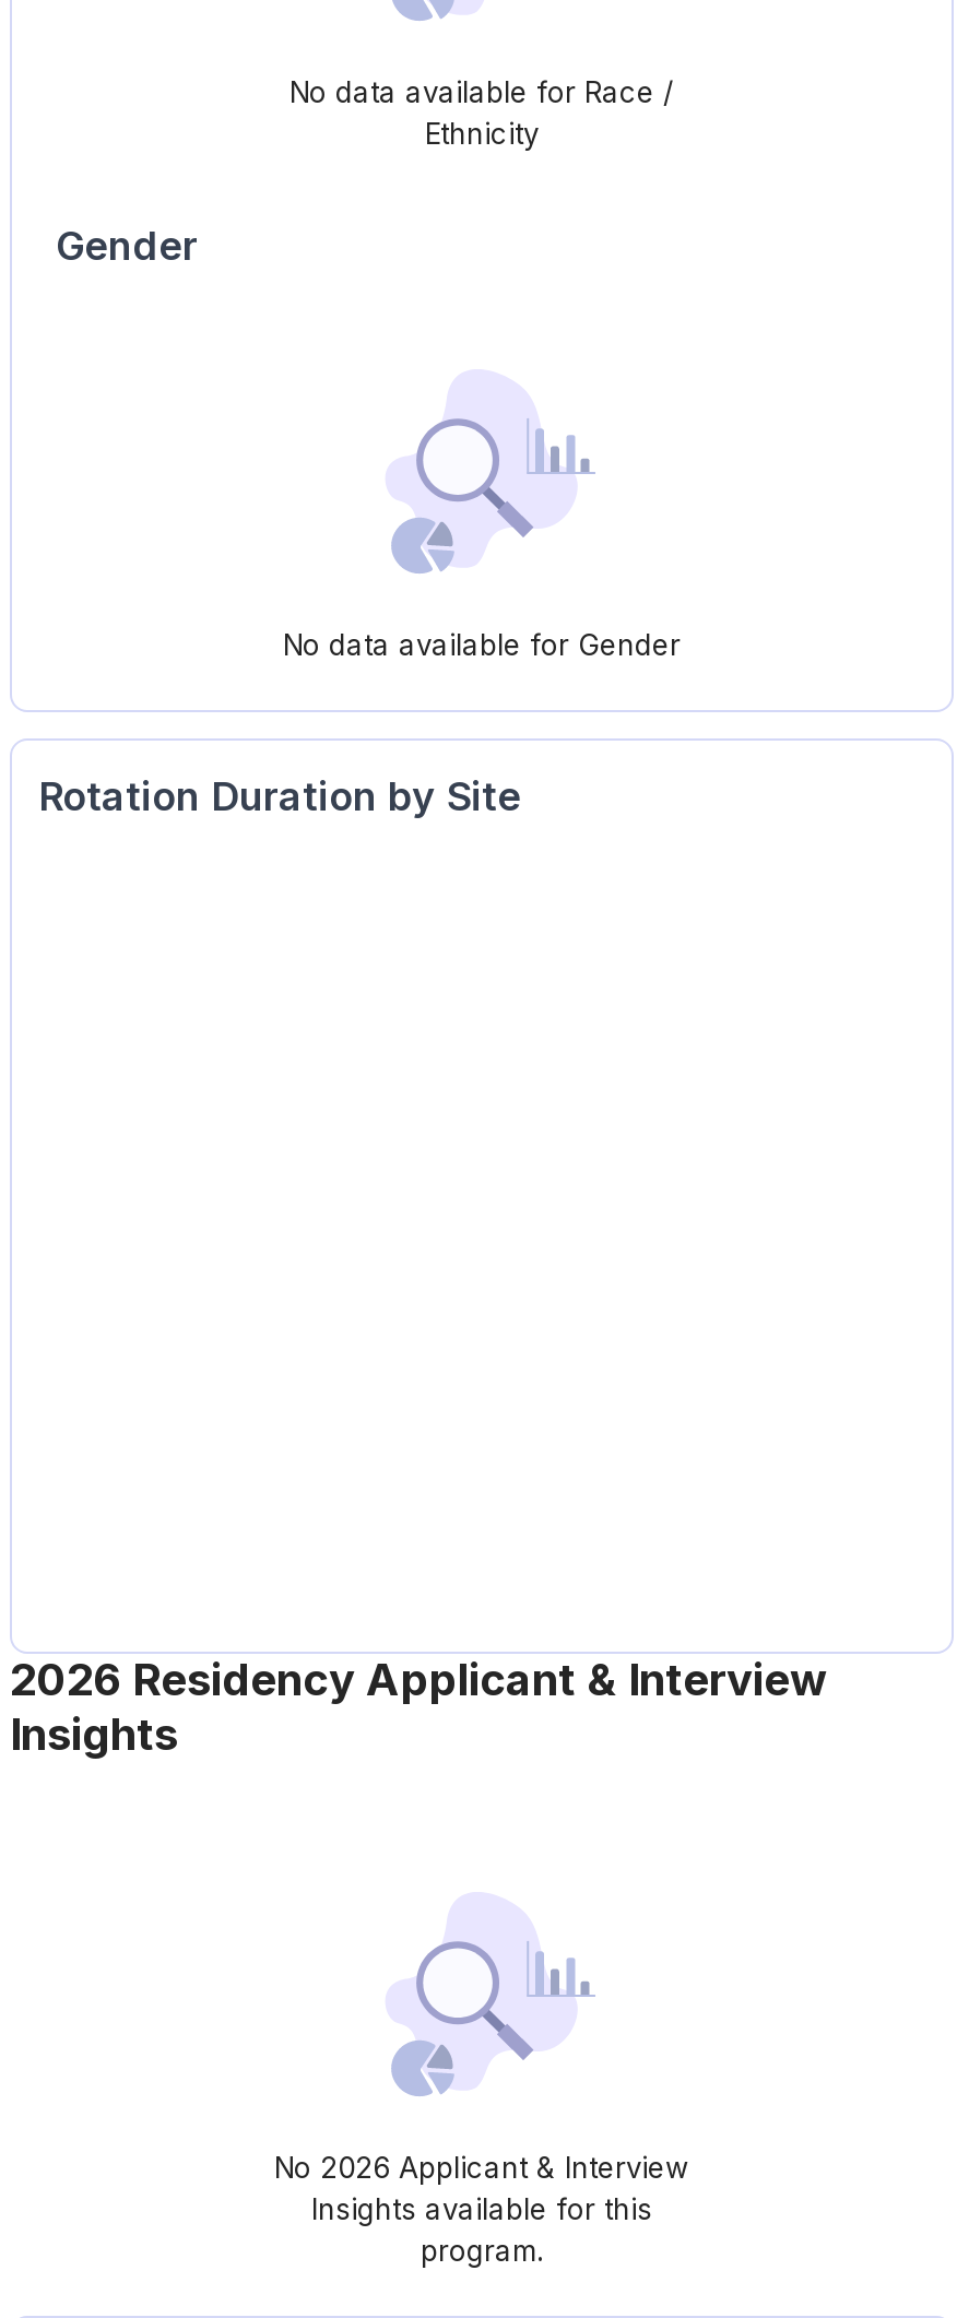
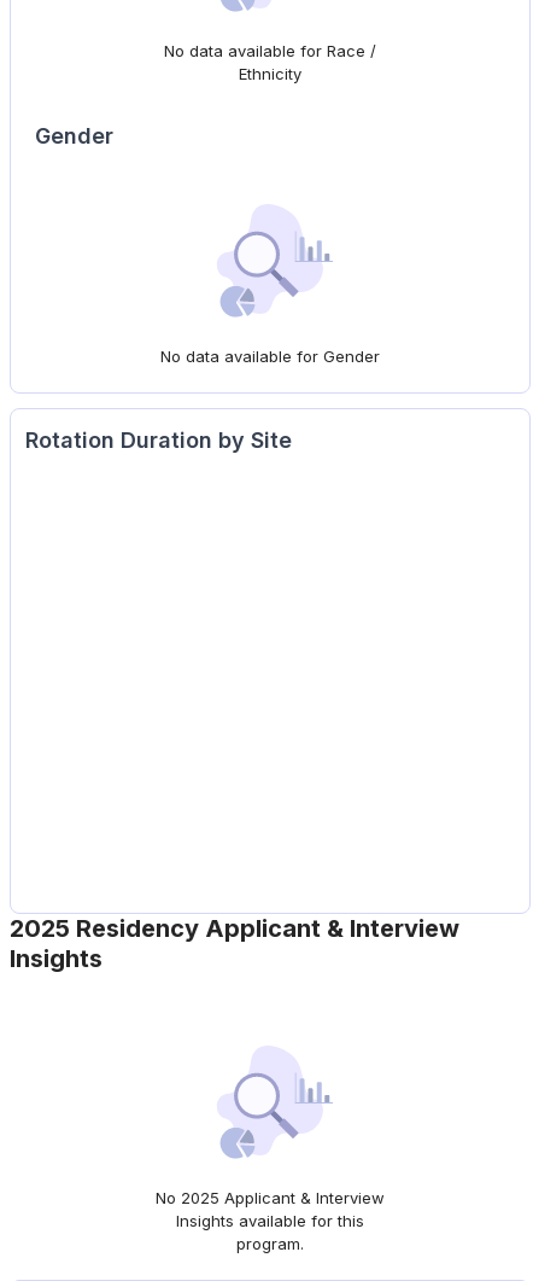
[10,1654,827,1706] 2026 Residency Applicant & Interview -> [10,914,459,943] 2025 Residency Applicant & Interview
[274,2150,689,2185] No 2026 Applicant & Interview -> [156,1188,385,1207] No 2025 Applicant & Interview

